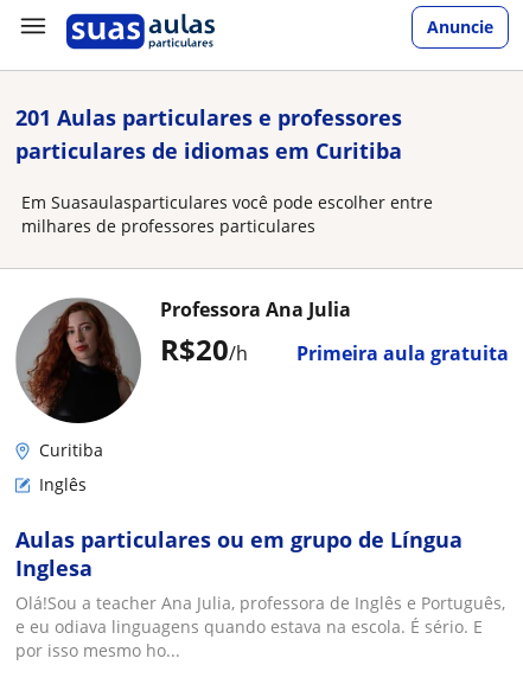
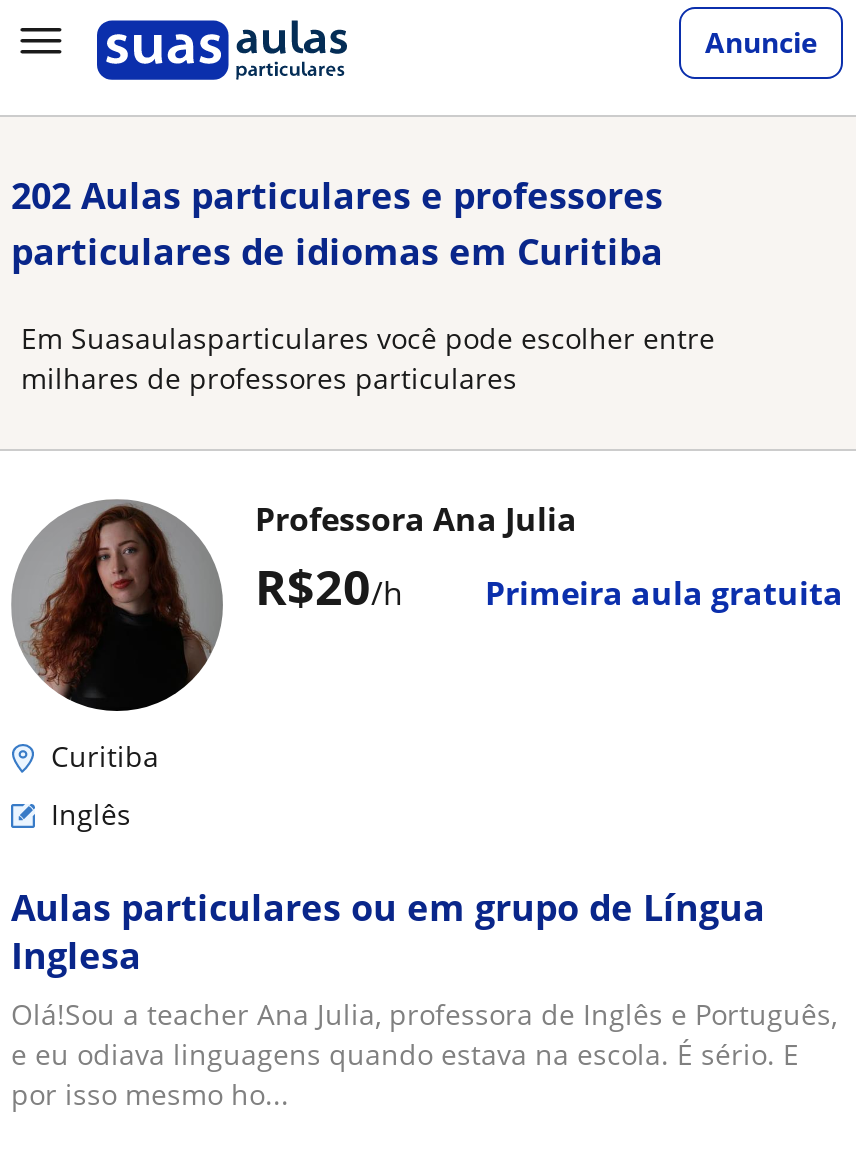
[15,103,402,132] 201 Aulas particulares e professores -> [11,171,663,219] 202 Aulas particulares e professores

